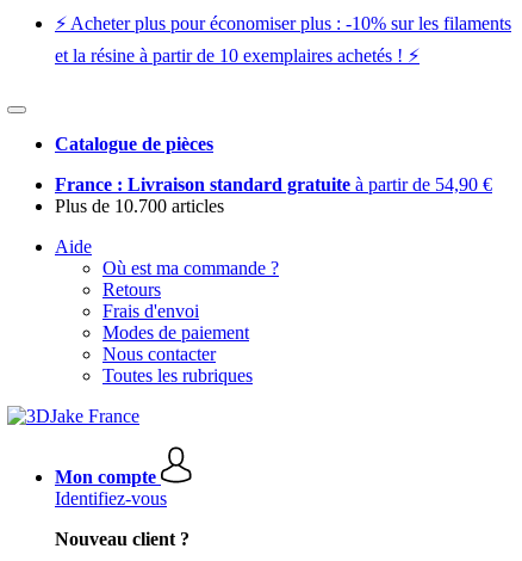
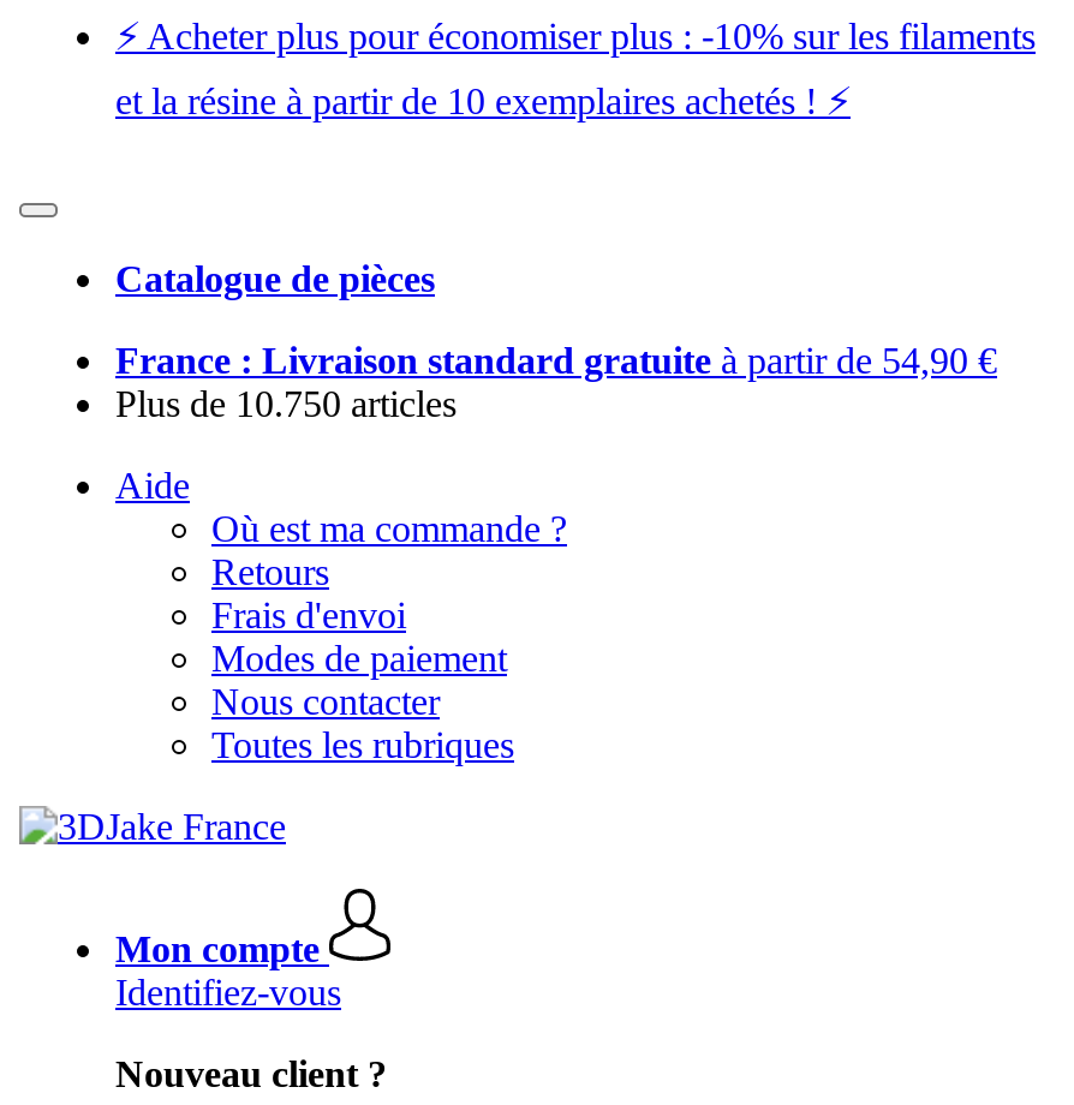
[55,196,224,216] Plus de 10.700 articles -> [115,383,457,424] Plus de 10.750 articles

